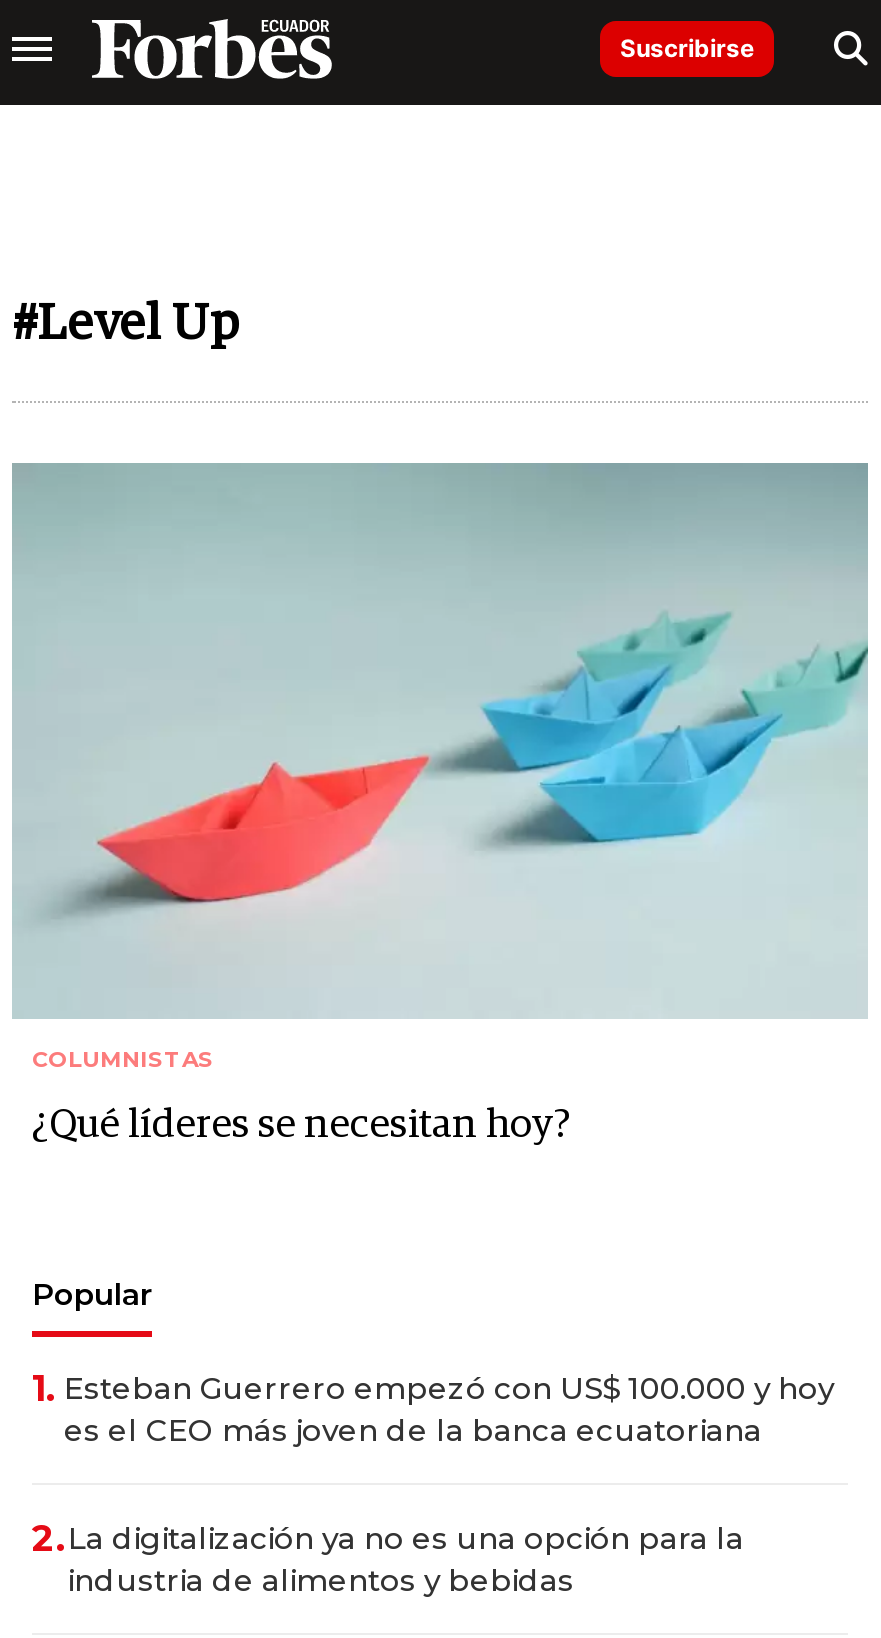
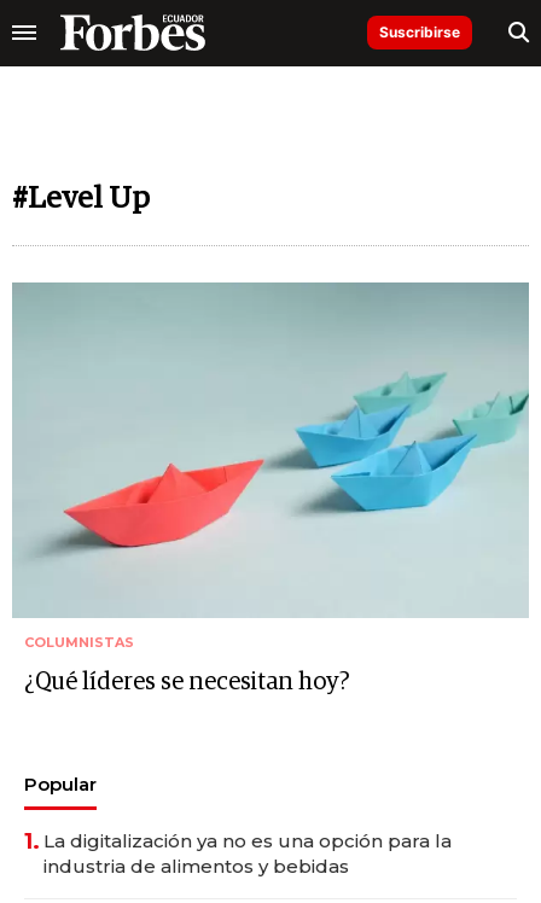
[32,1367,834,1561] 1. Esteban Guerrero empezó con US$ 100.000 y hoy | es el CEO más joven de la banca ecuatoriana | 2.La digitalización ya no es una opción para la -> [24,828,452,855] 1. La digitalización ya no es una opción para la

